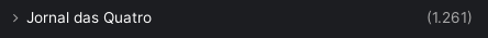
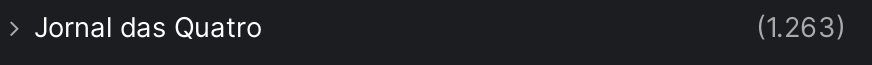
[426,9,473,26] (1.261) -> [756,11,846,43] (1.263)

